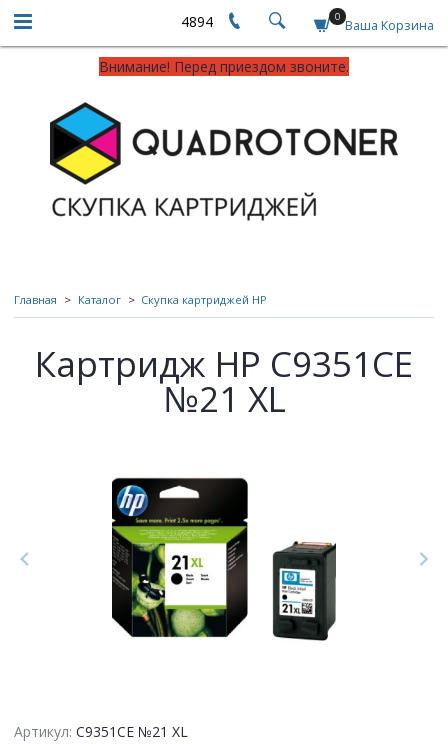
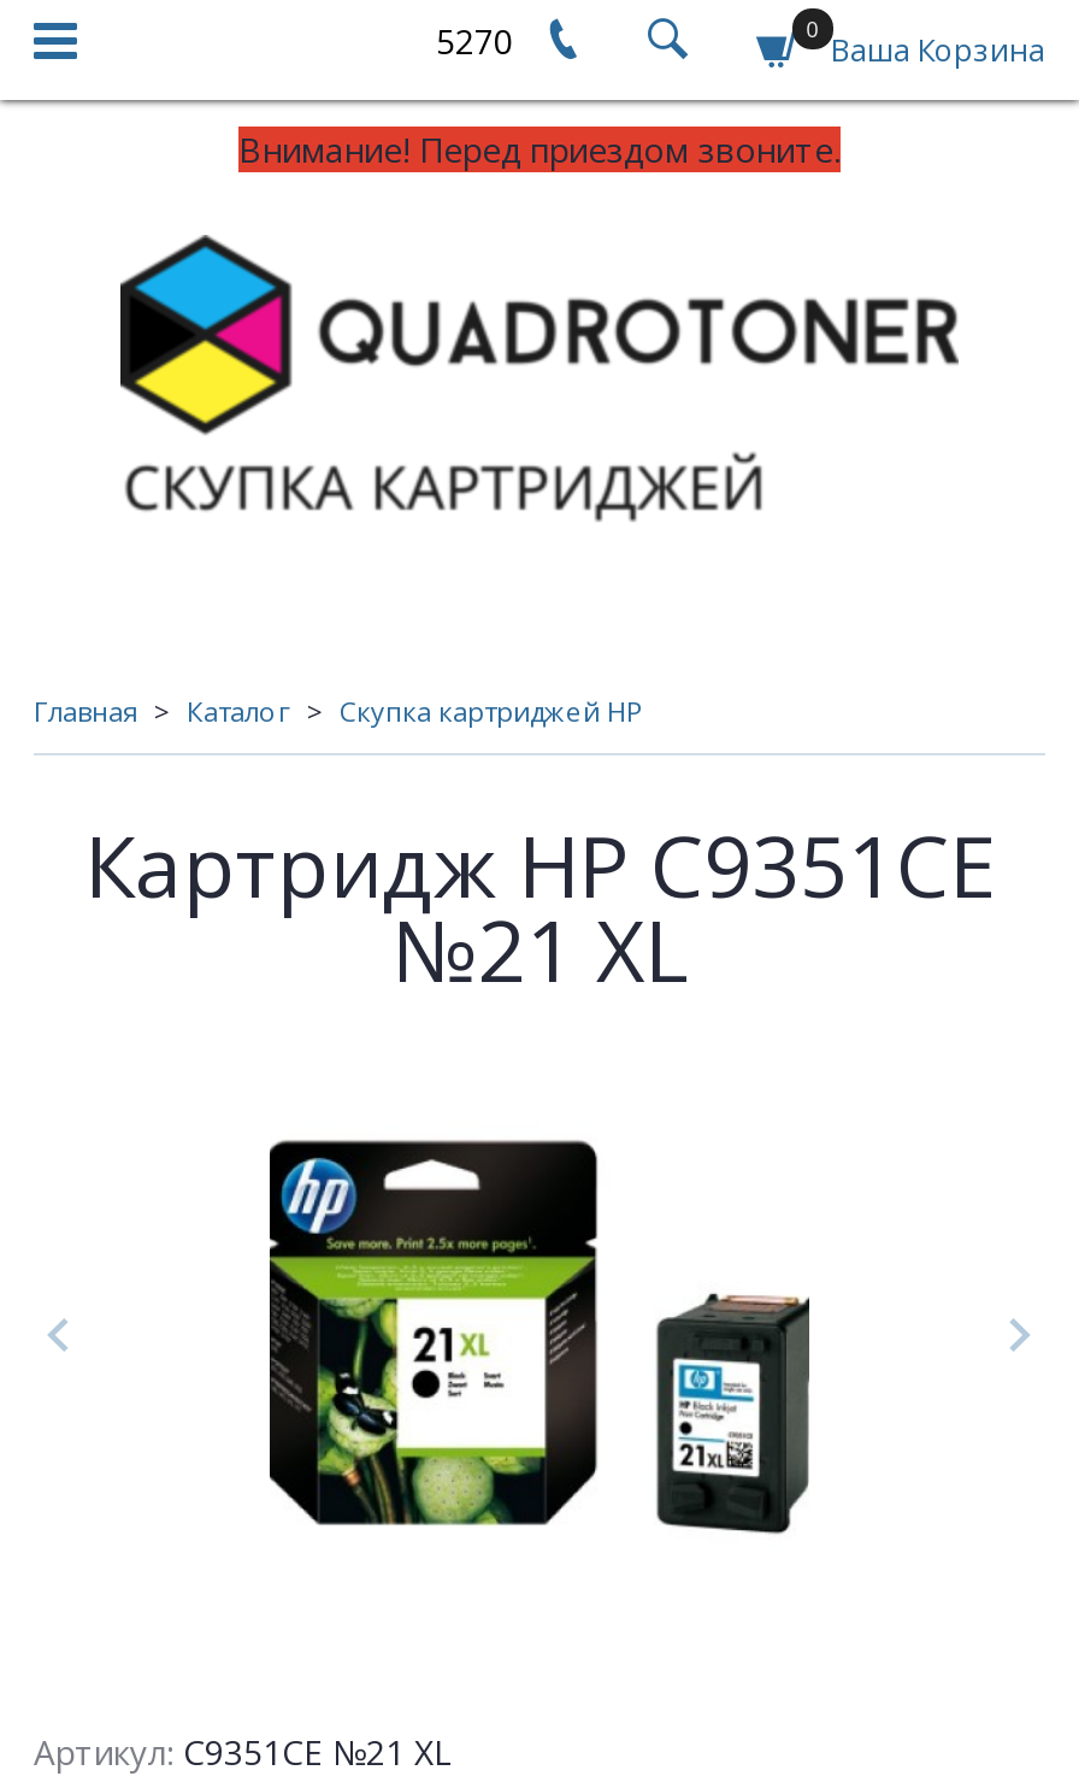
[181,11,213,30] 4894 -> [436,17,513,63] 5270

